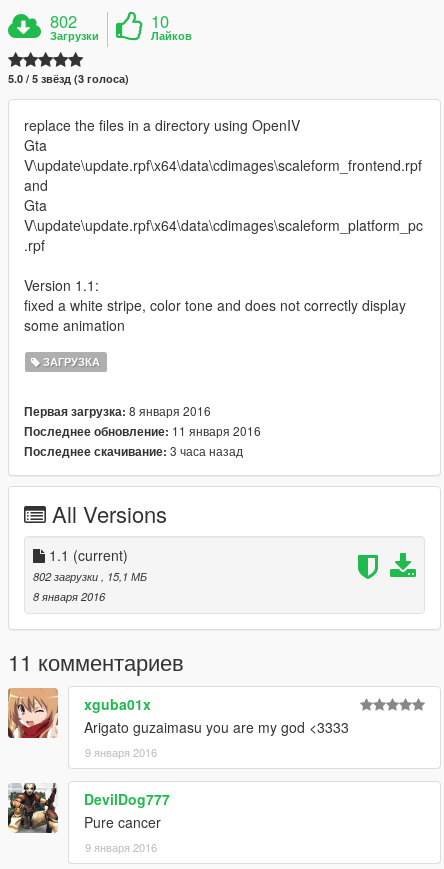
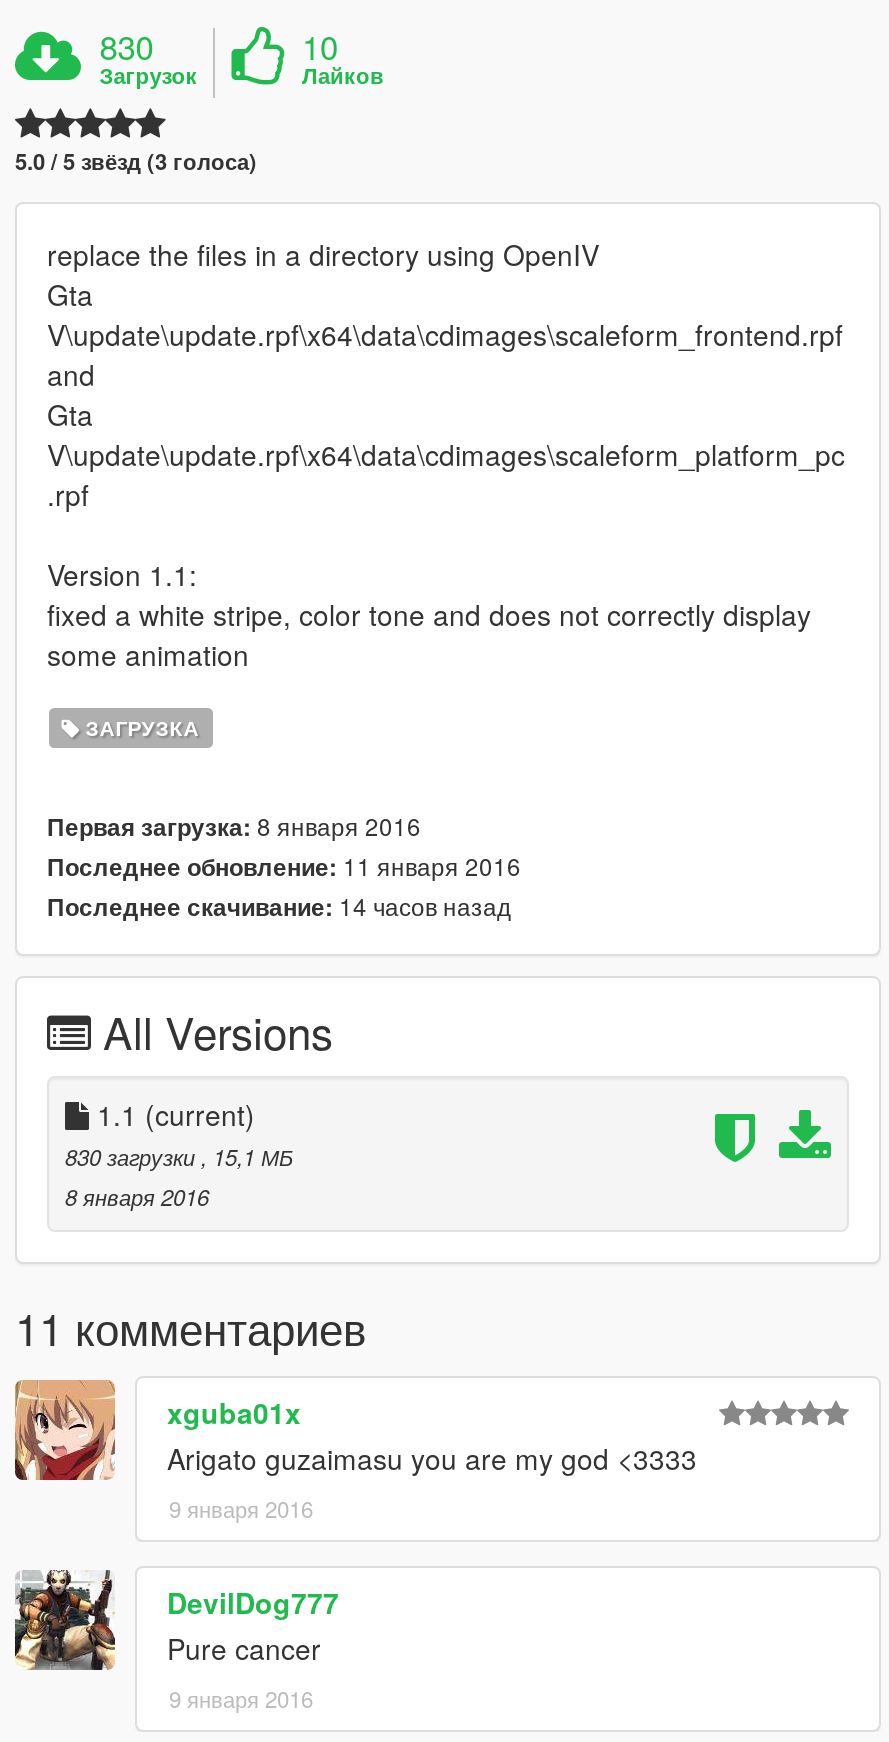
[50,9,99,43] 802 | Загрузки -> [99,22,197,90] 830 | Загрузок
[24,442,243,460] Последнее скачивание: 3 часа назад -> [47,888,511,924] Последнее скачивание: 14 часов назад
[33,568,147,584] 802 загрузки, 15,1 МБ -> [65,1140,293,1172] 830 загрузки, 15,1 МБ

